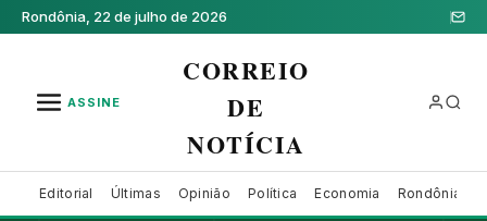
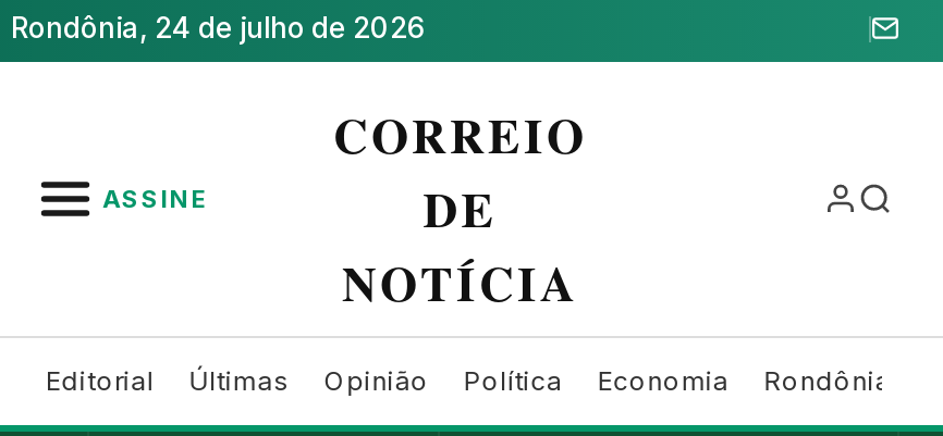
[22,8,227,25] Rondônia, 22 de julho de 2026 -> [11,10,425,45] Rondônia, 24 de julho de 2026

